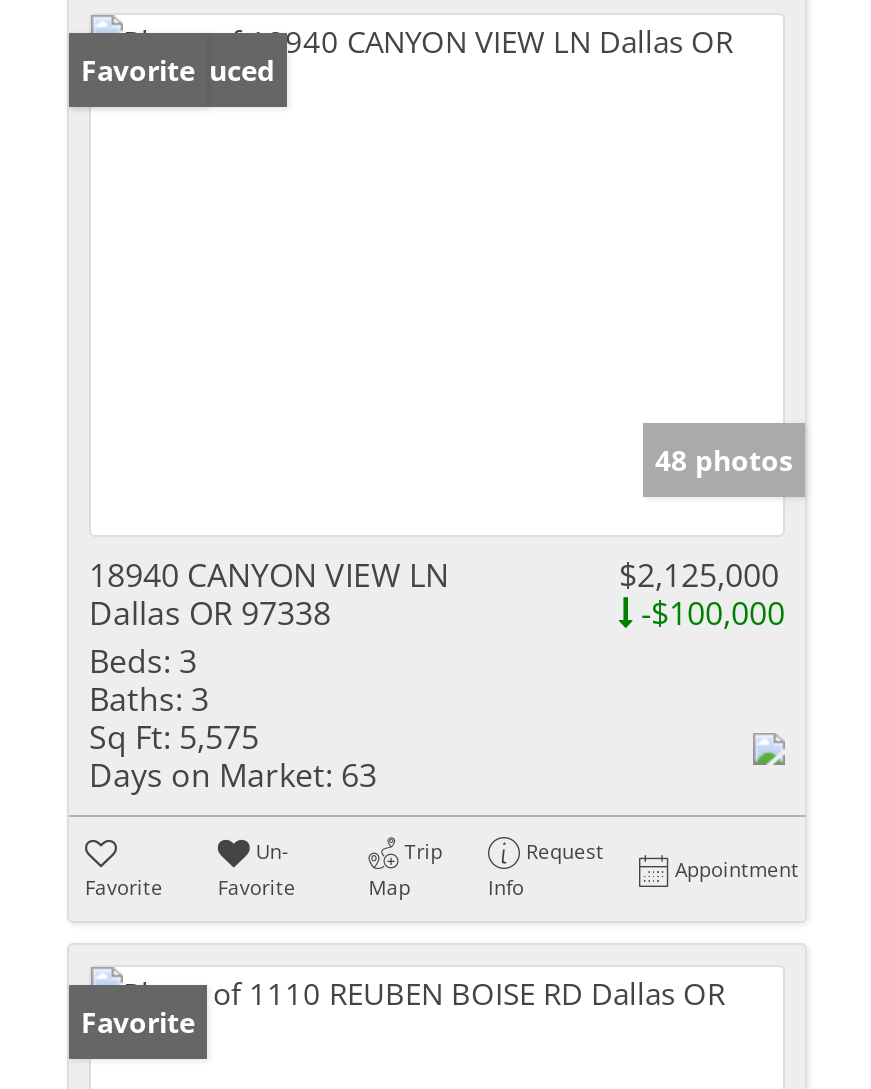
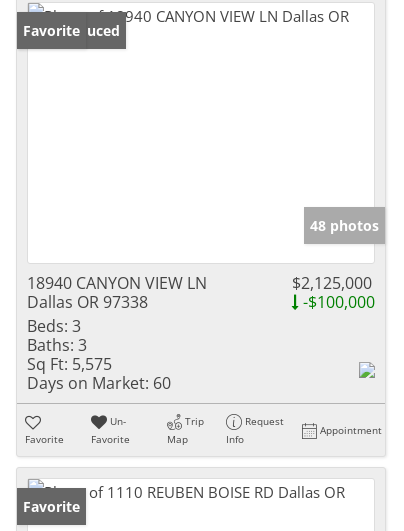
[89,753,377,797] Days on Market: 63 -> [27,372,171,394] Days on Market: 60

